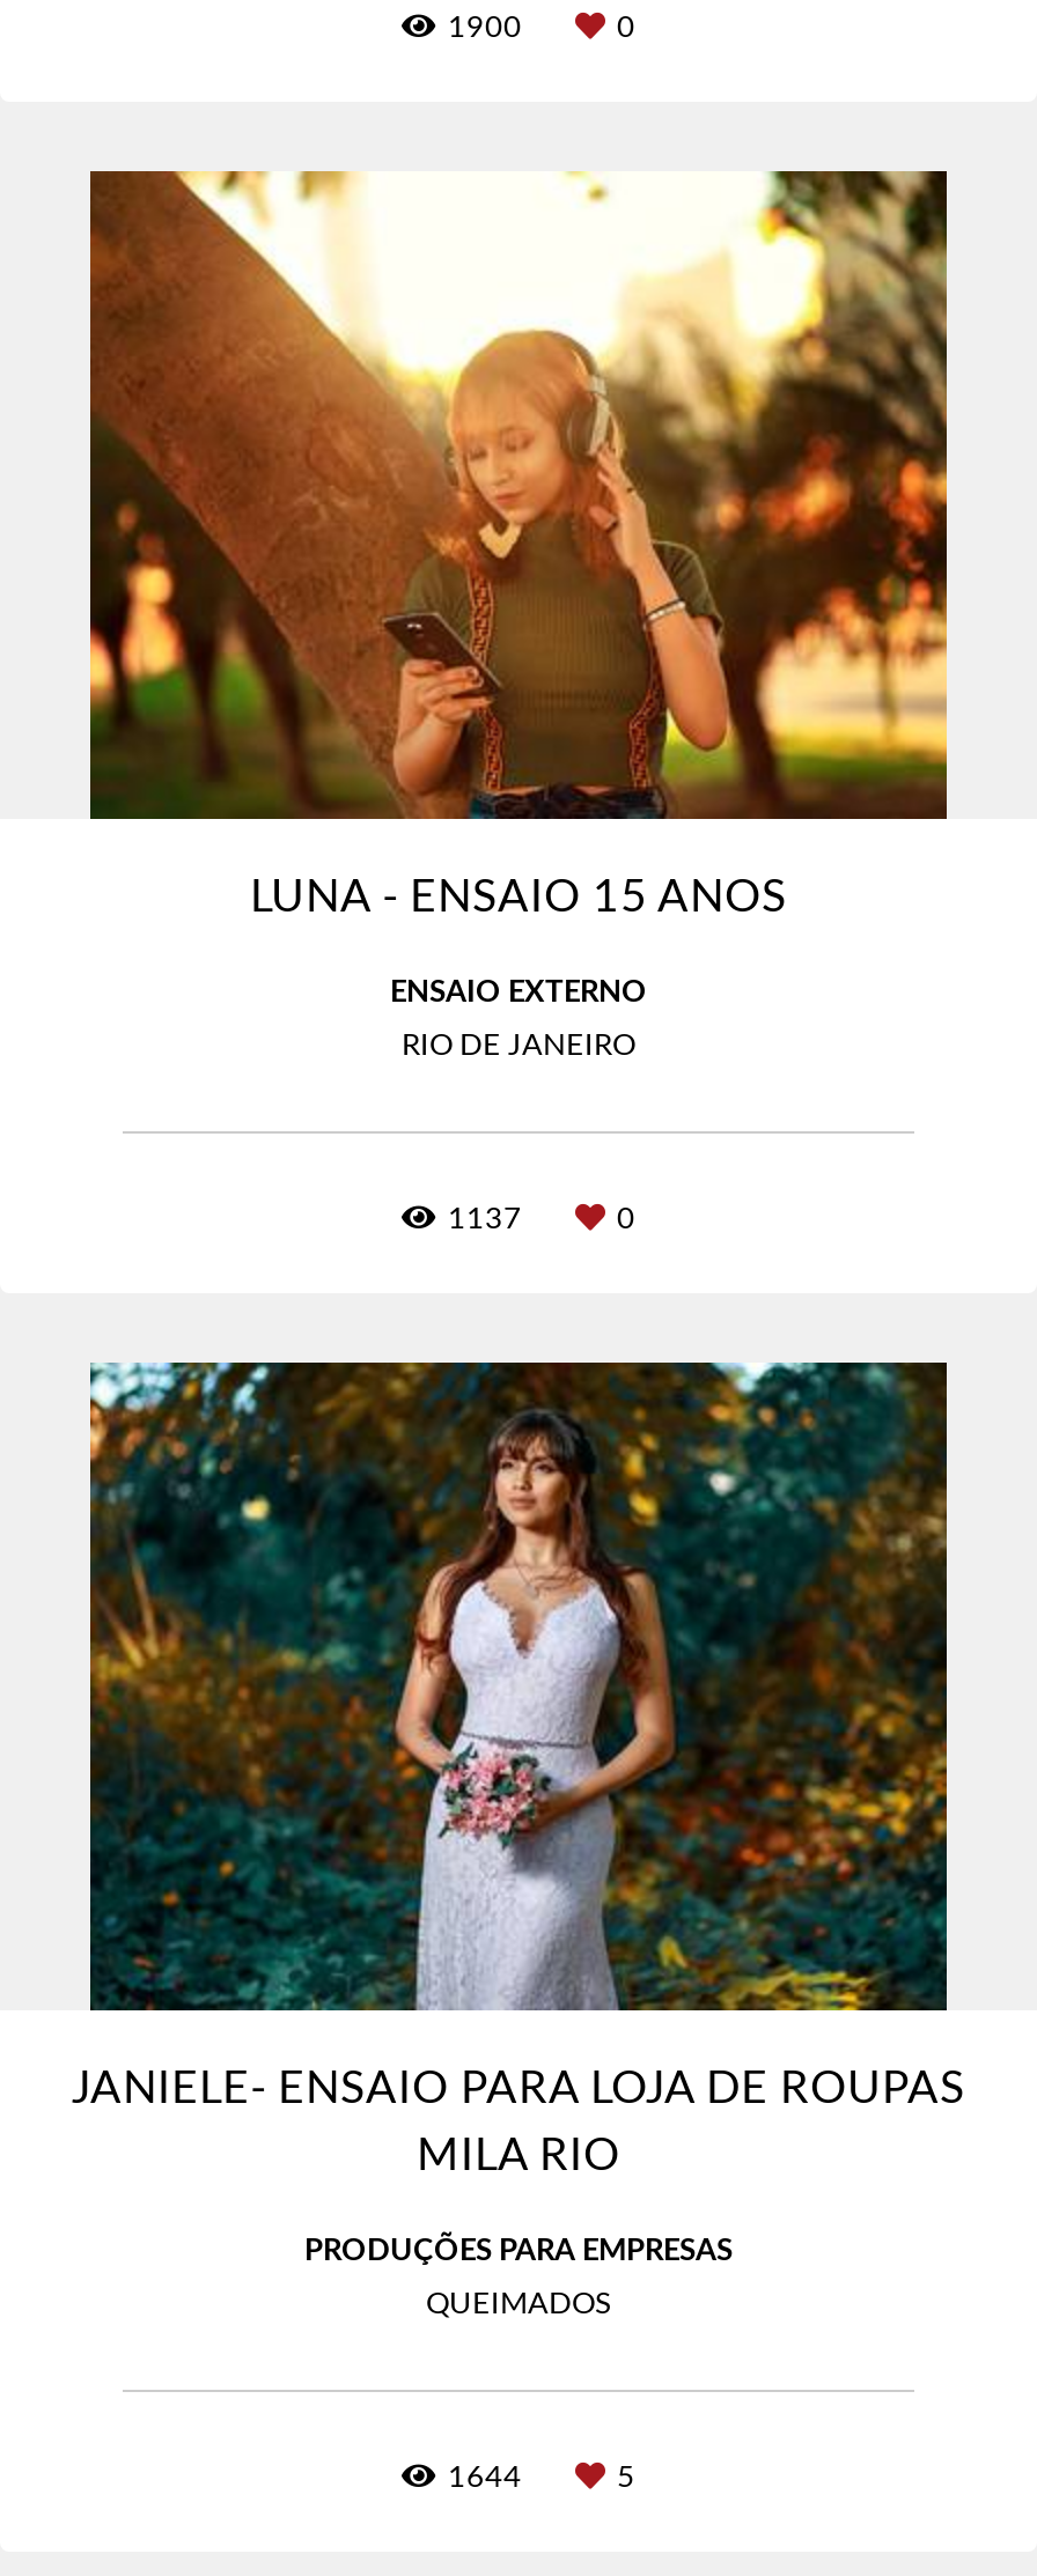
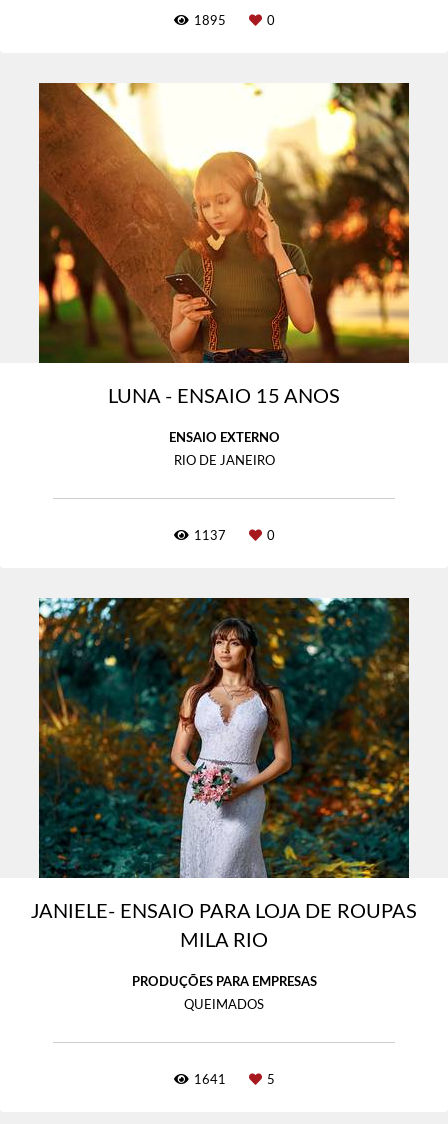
[448,14,522,44] 1900 -> [193,15,225,28] 1895
[448,2464,522,2494] 1644 -> [193,1074,225,1087] 1641

